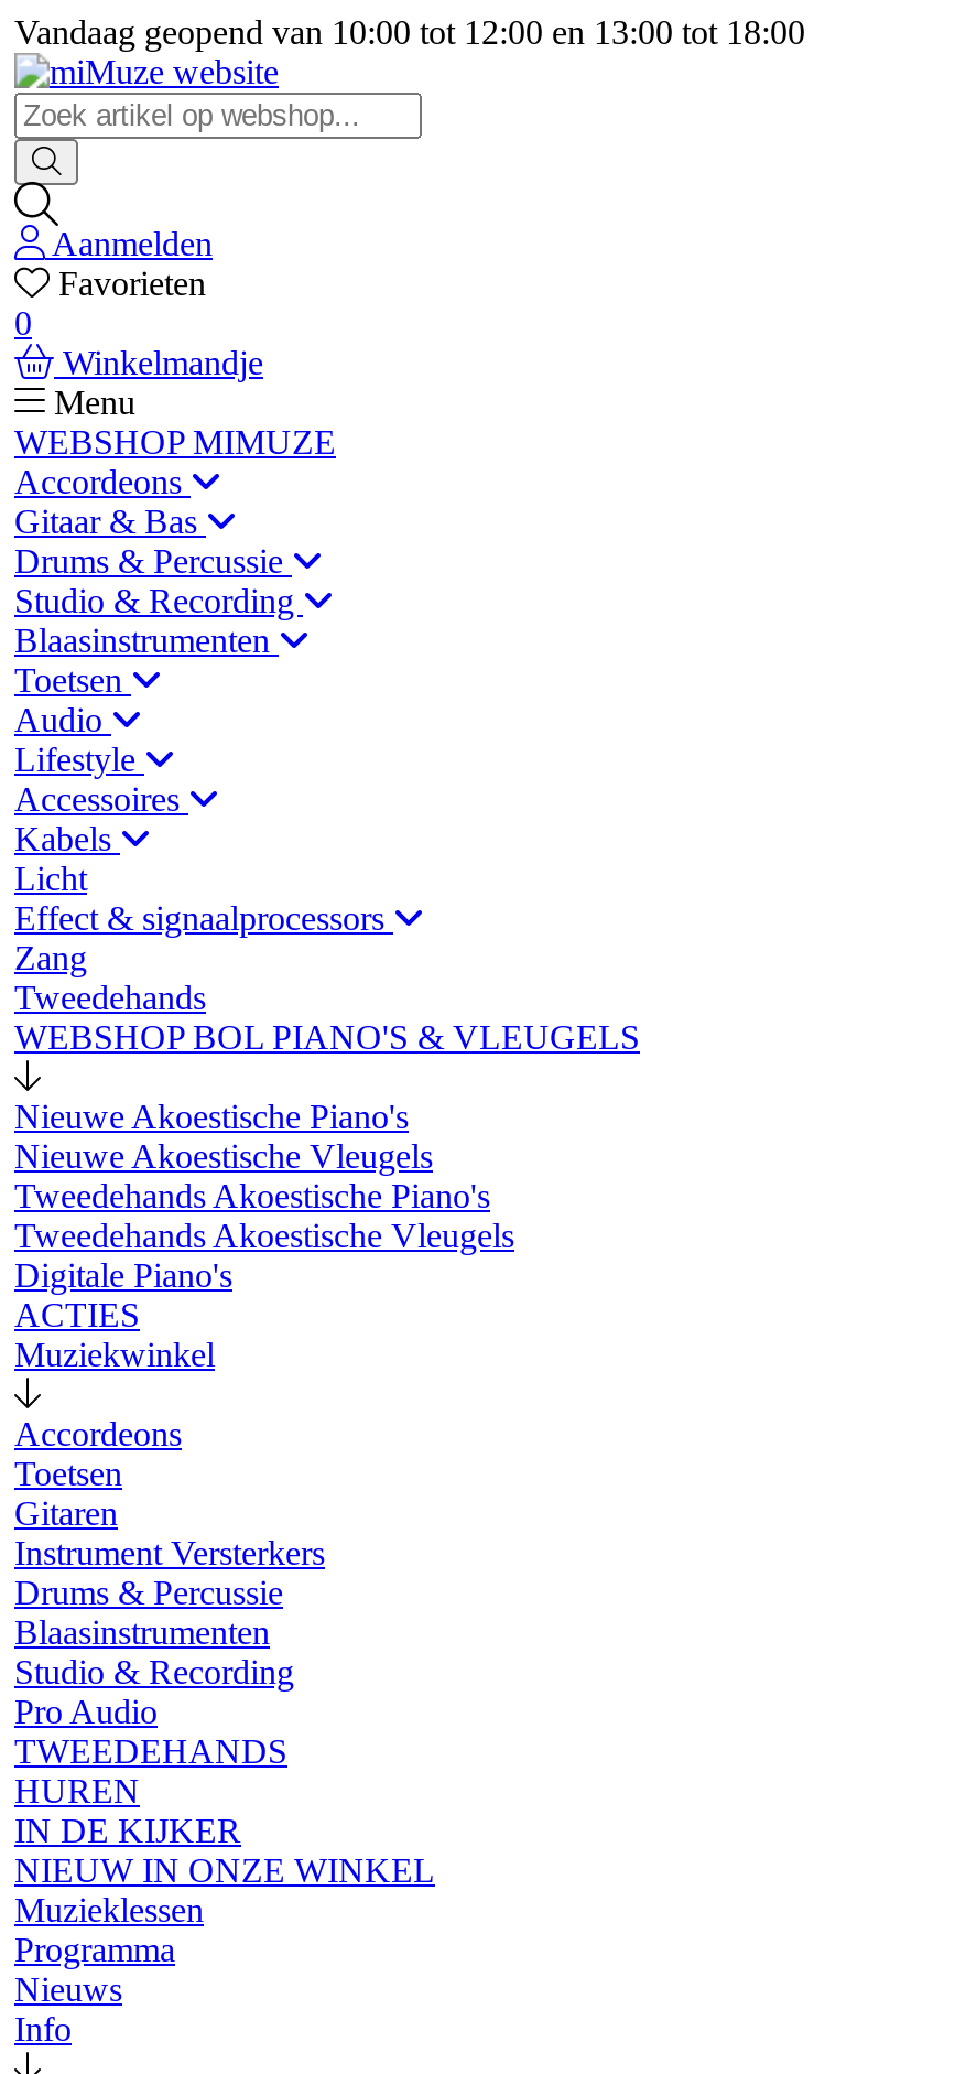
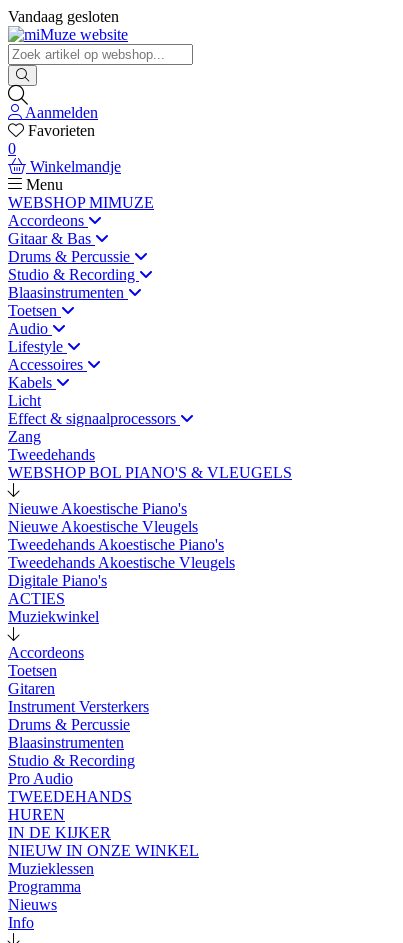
[14,13,805,51] Vandaag geopend van 10:00 tot 12:00 en 13:00 tot 18:00 -> [8,8,119,25] Vandaag gesloten

